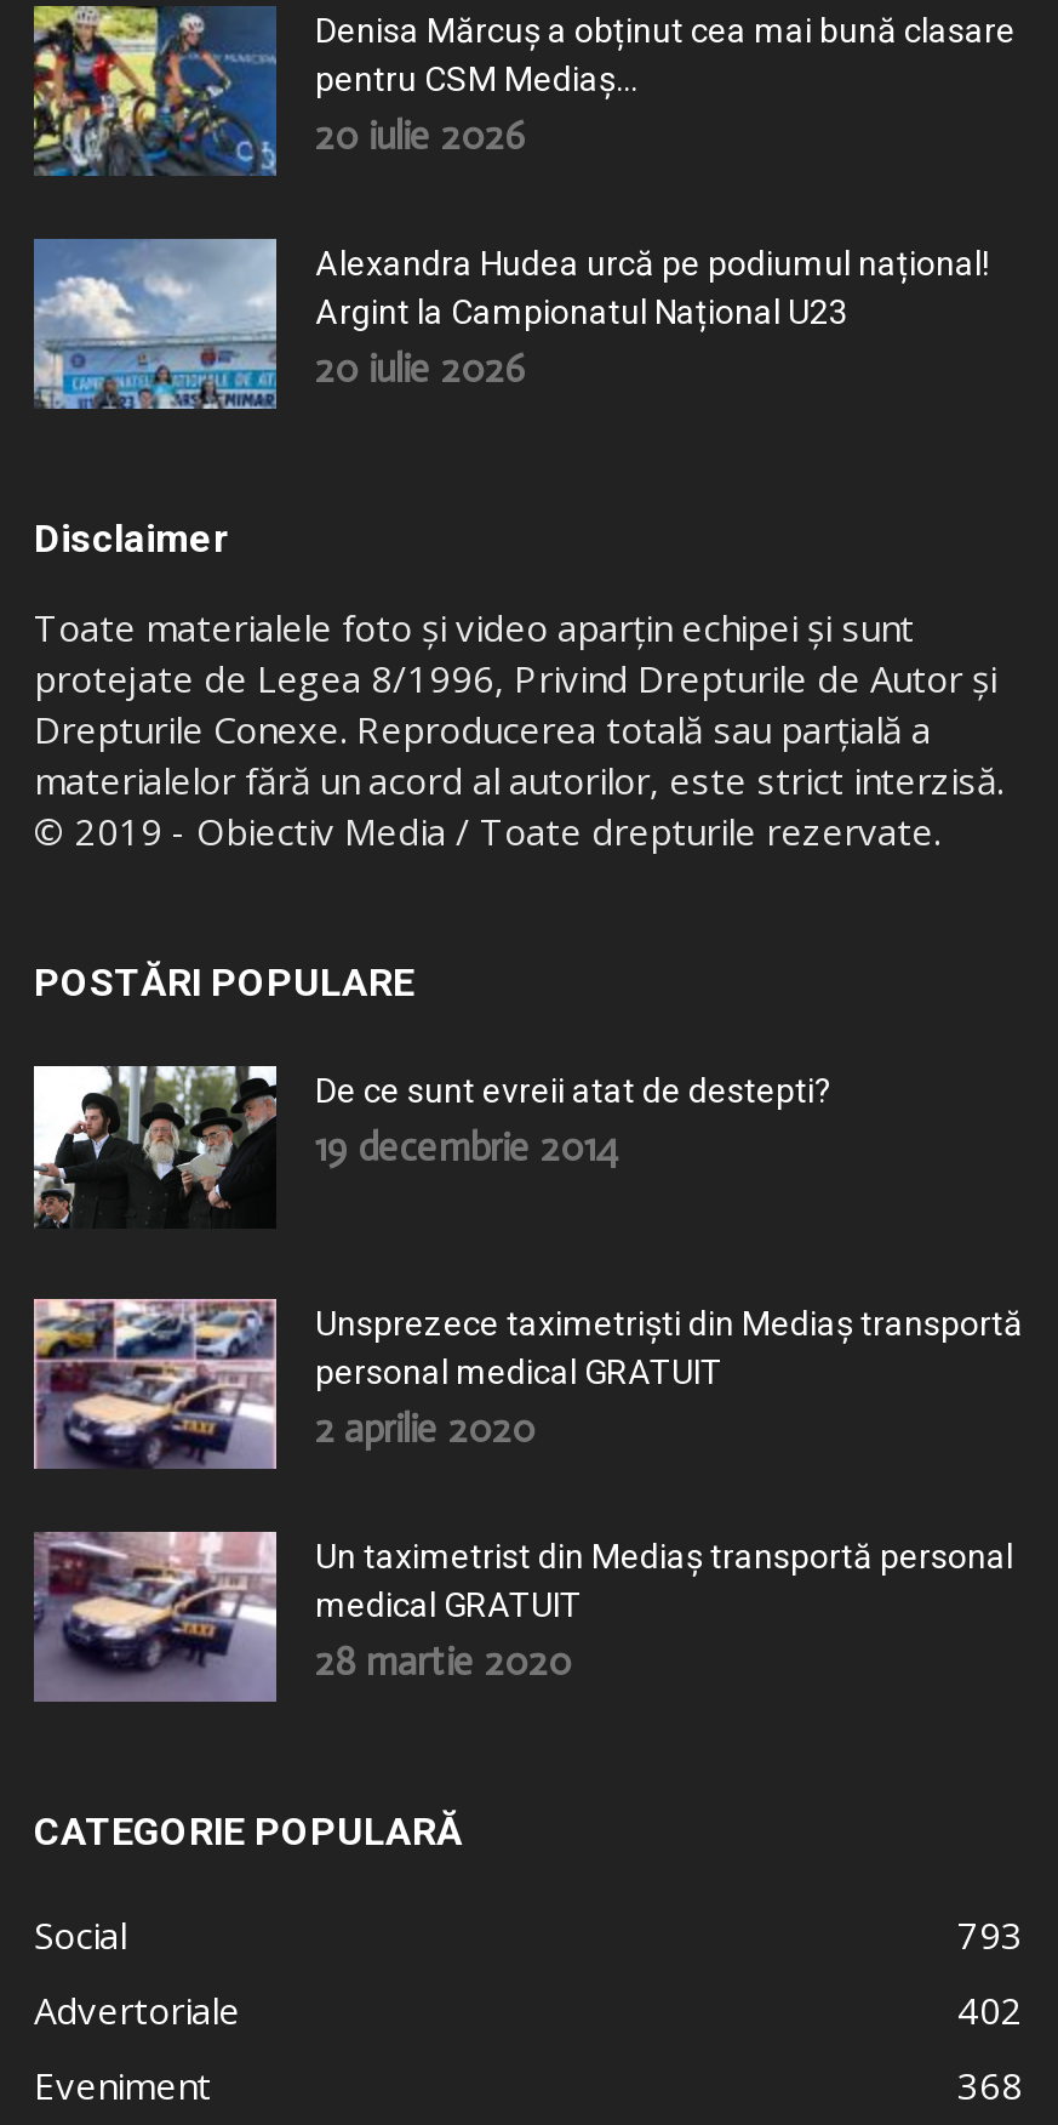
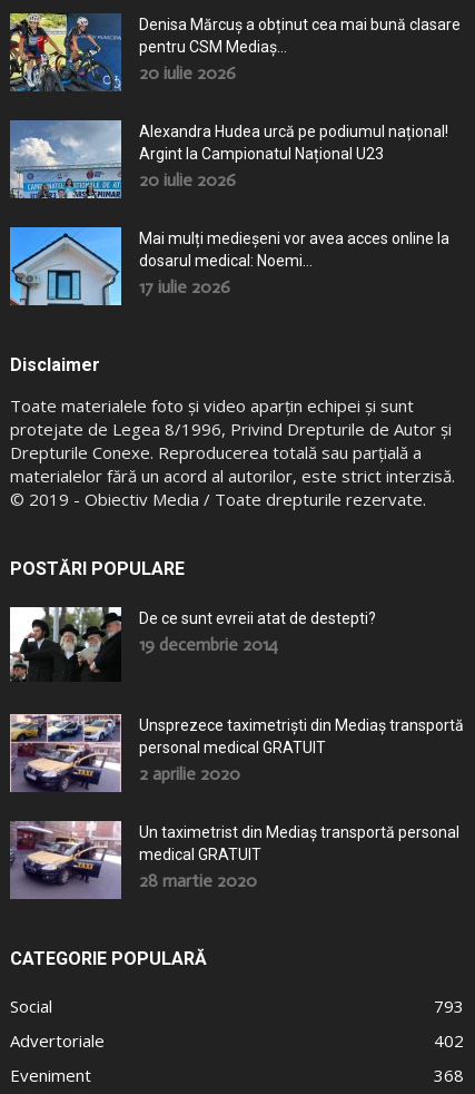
none -> [9,226,449,306] [image] | Mai mulți medieșeni vor avea acces online la | dosarul medical: Noemi... | 17 iulie 2026

